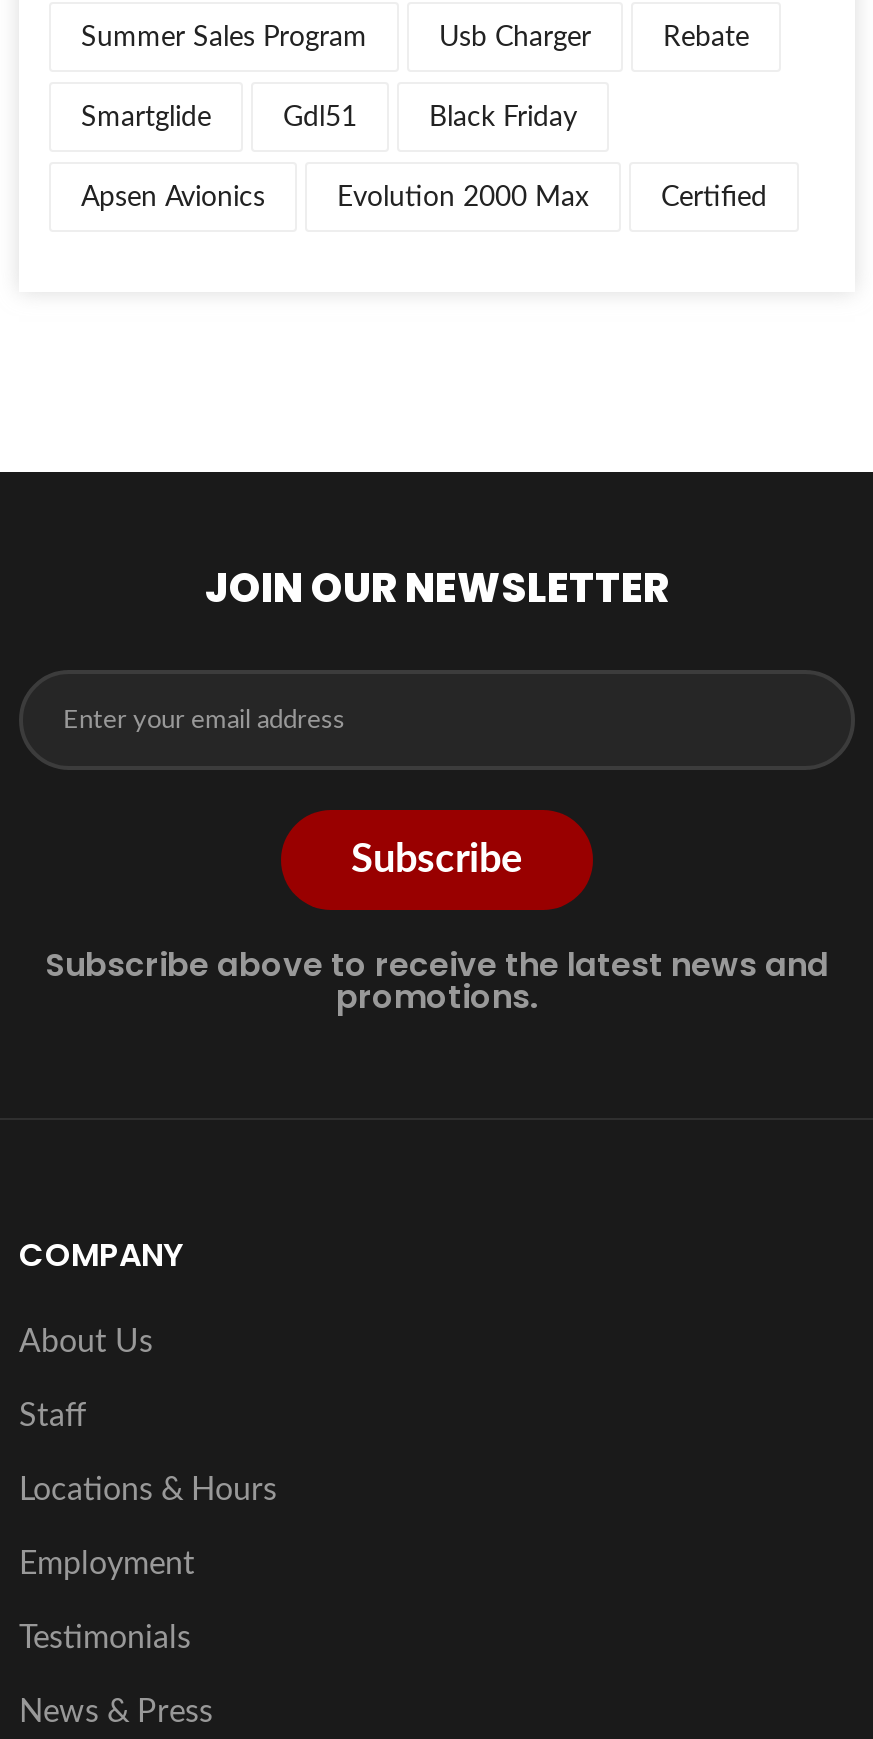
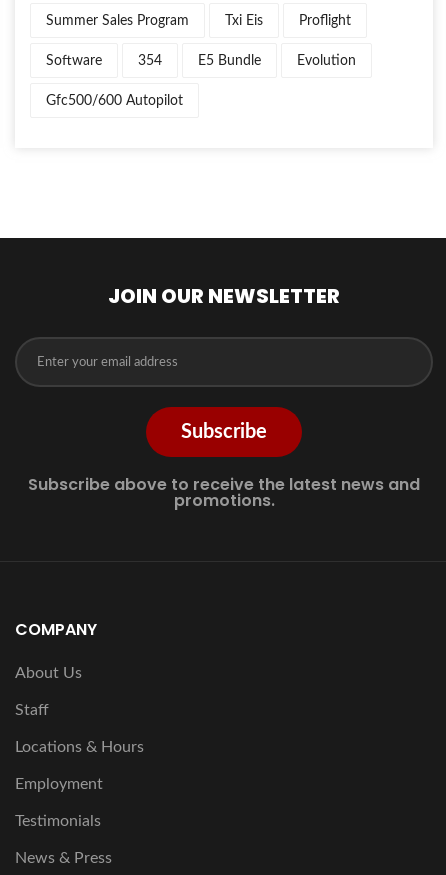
[439,24,749,52] Usb Charger | Rebate -> [225,14,351,28] Txi Eis | Proflight
[81,104,577,132] Smartglide | Gdl51 | Black Friday -> [46,54,356,68] Software | 354 | E5 Bundle | Evolution
[81,184,767,212] Apsen Avionics | Evolution 2000 Max | Certified -> [46,94,183,108] Gfc500/600 Autopilot

